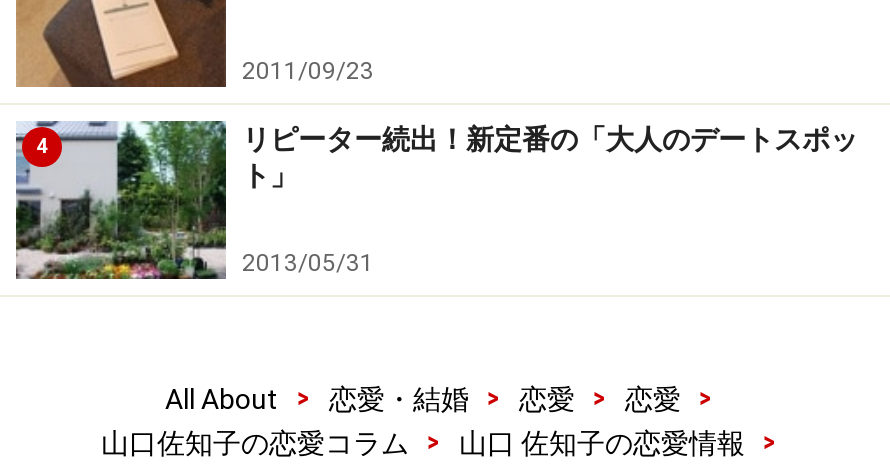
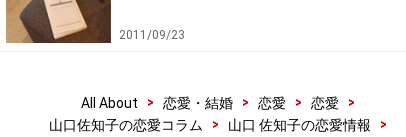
[14,118,858,282] [image] | 4 | リピーター続出！新定番の「大人のデートスポッ | ト」 | 2013/05/31 -> none

